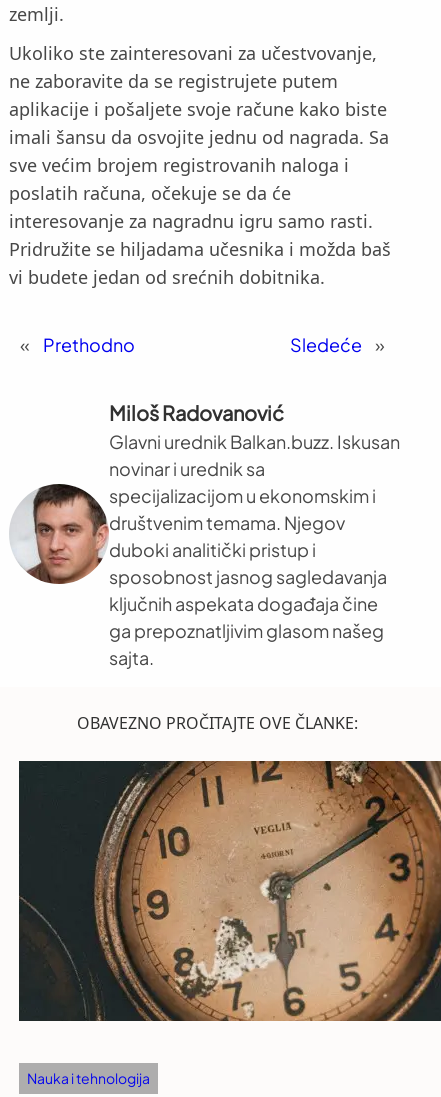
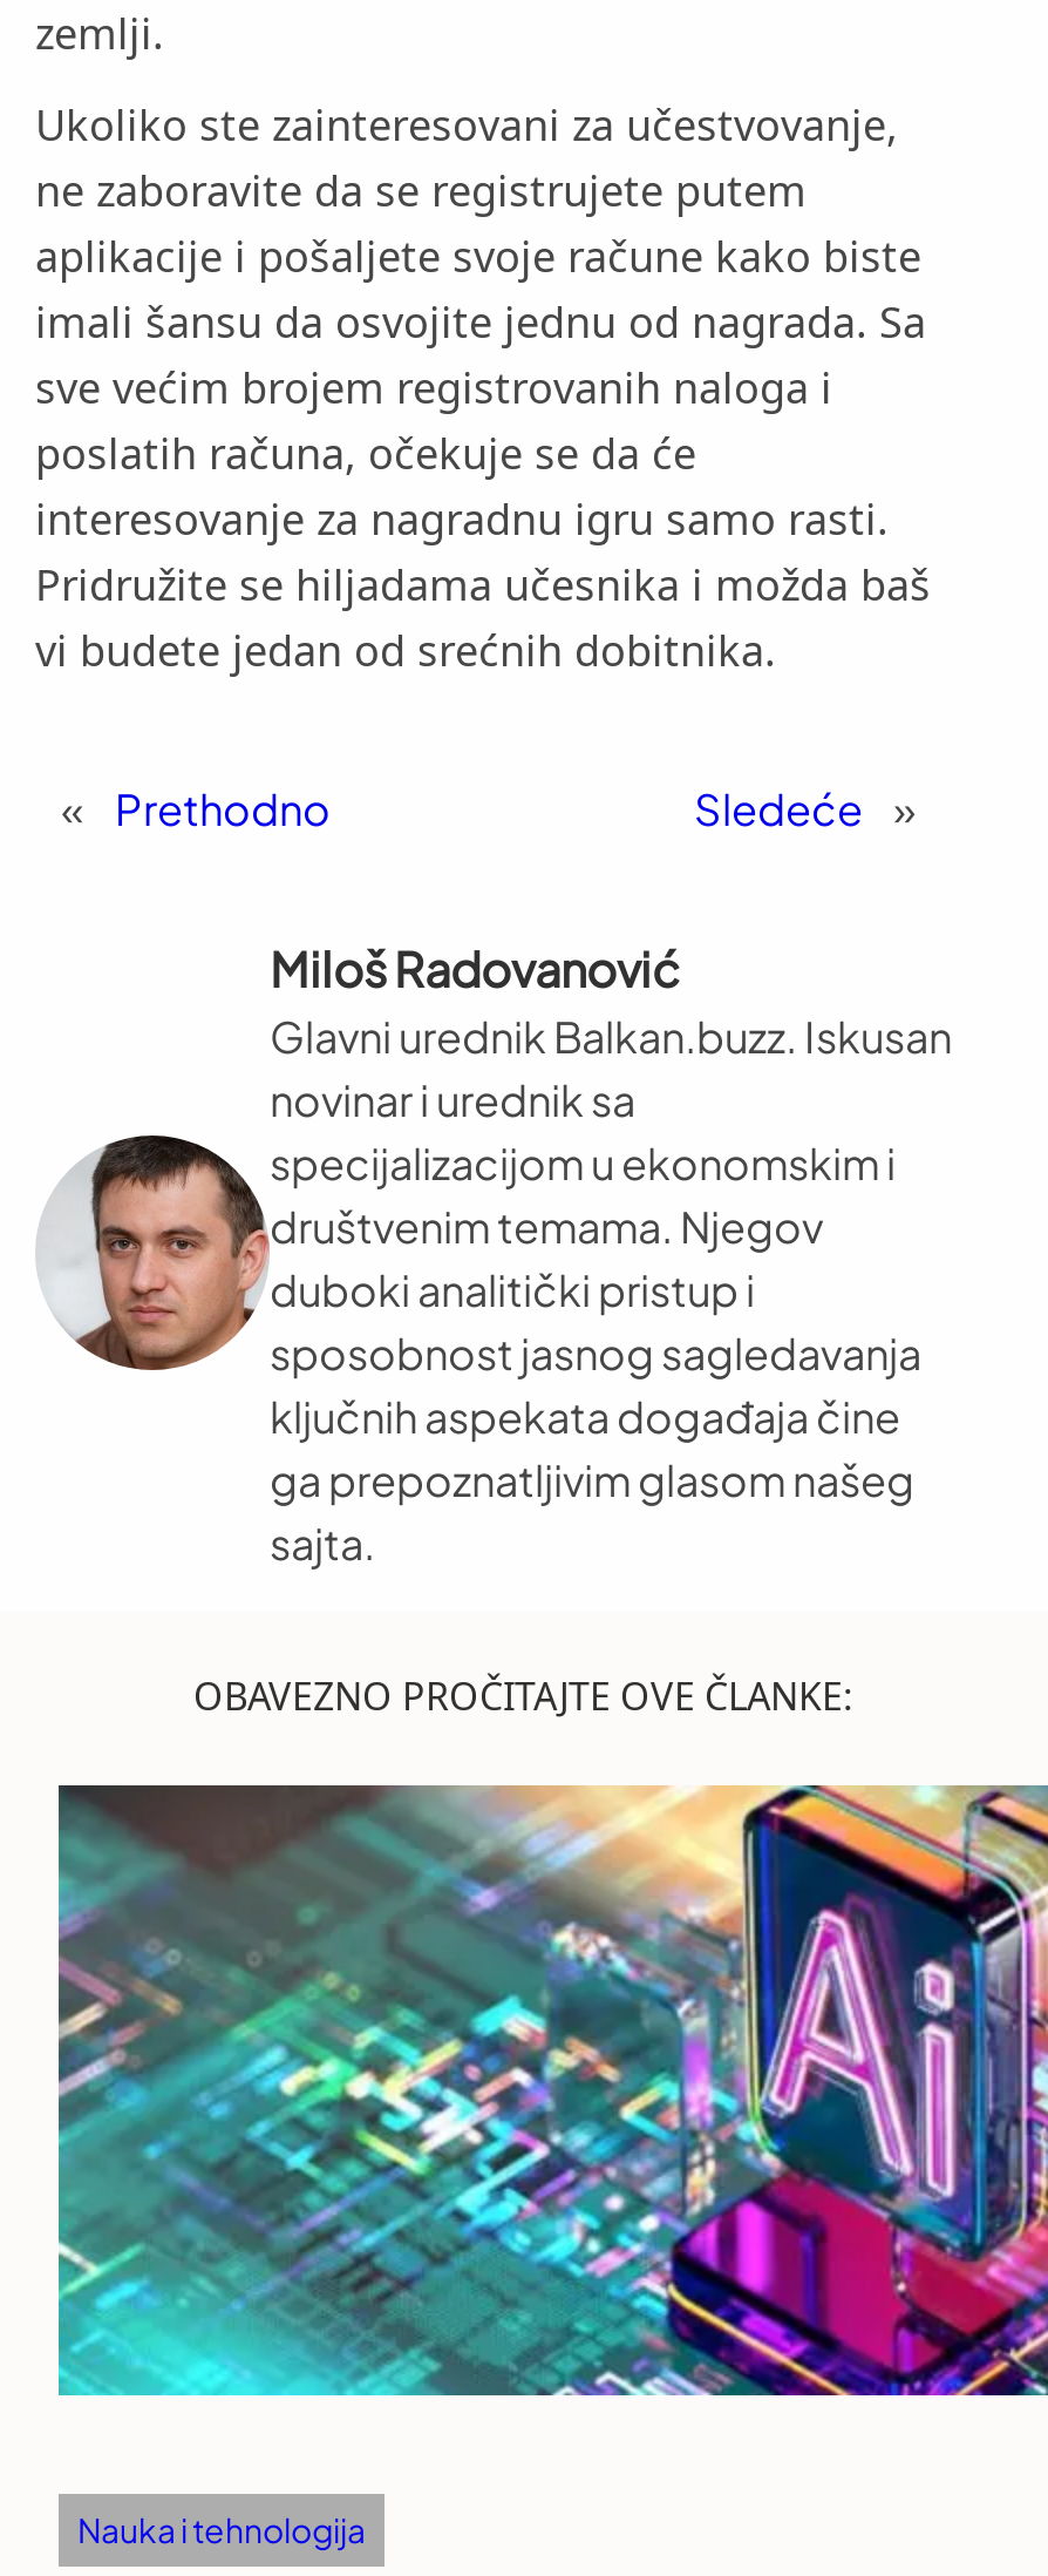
[18,760,438,1022] [image] -> [56,1783,1041,2398] [image]

